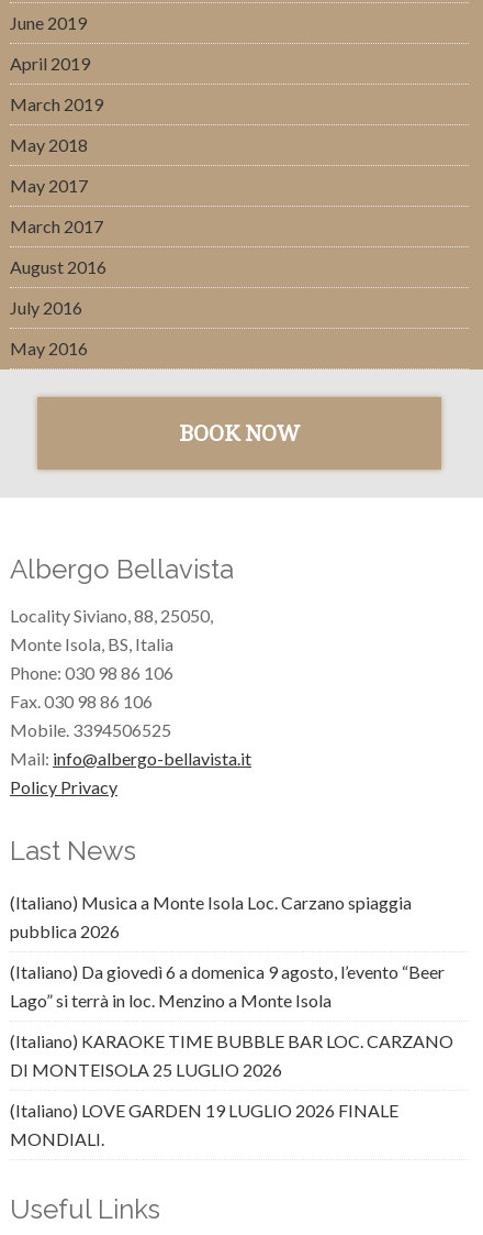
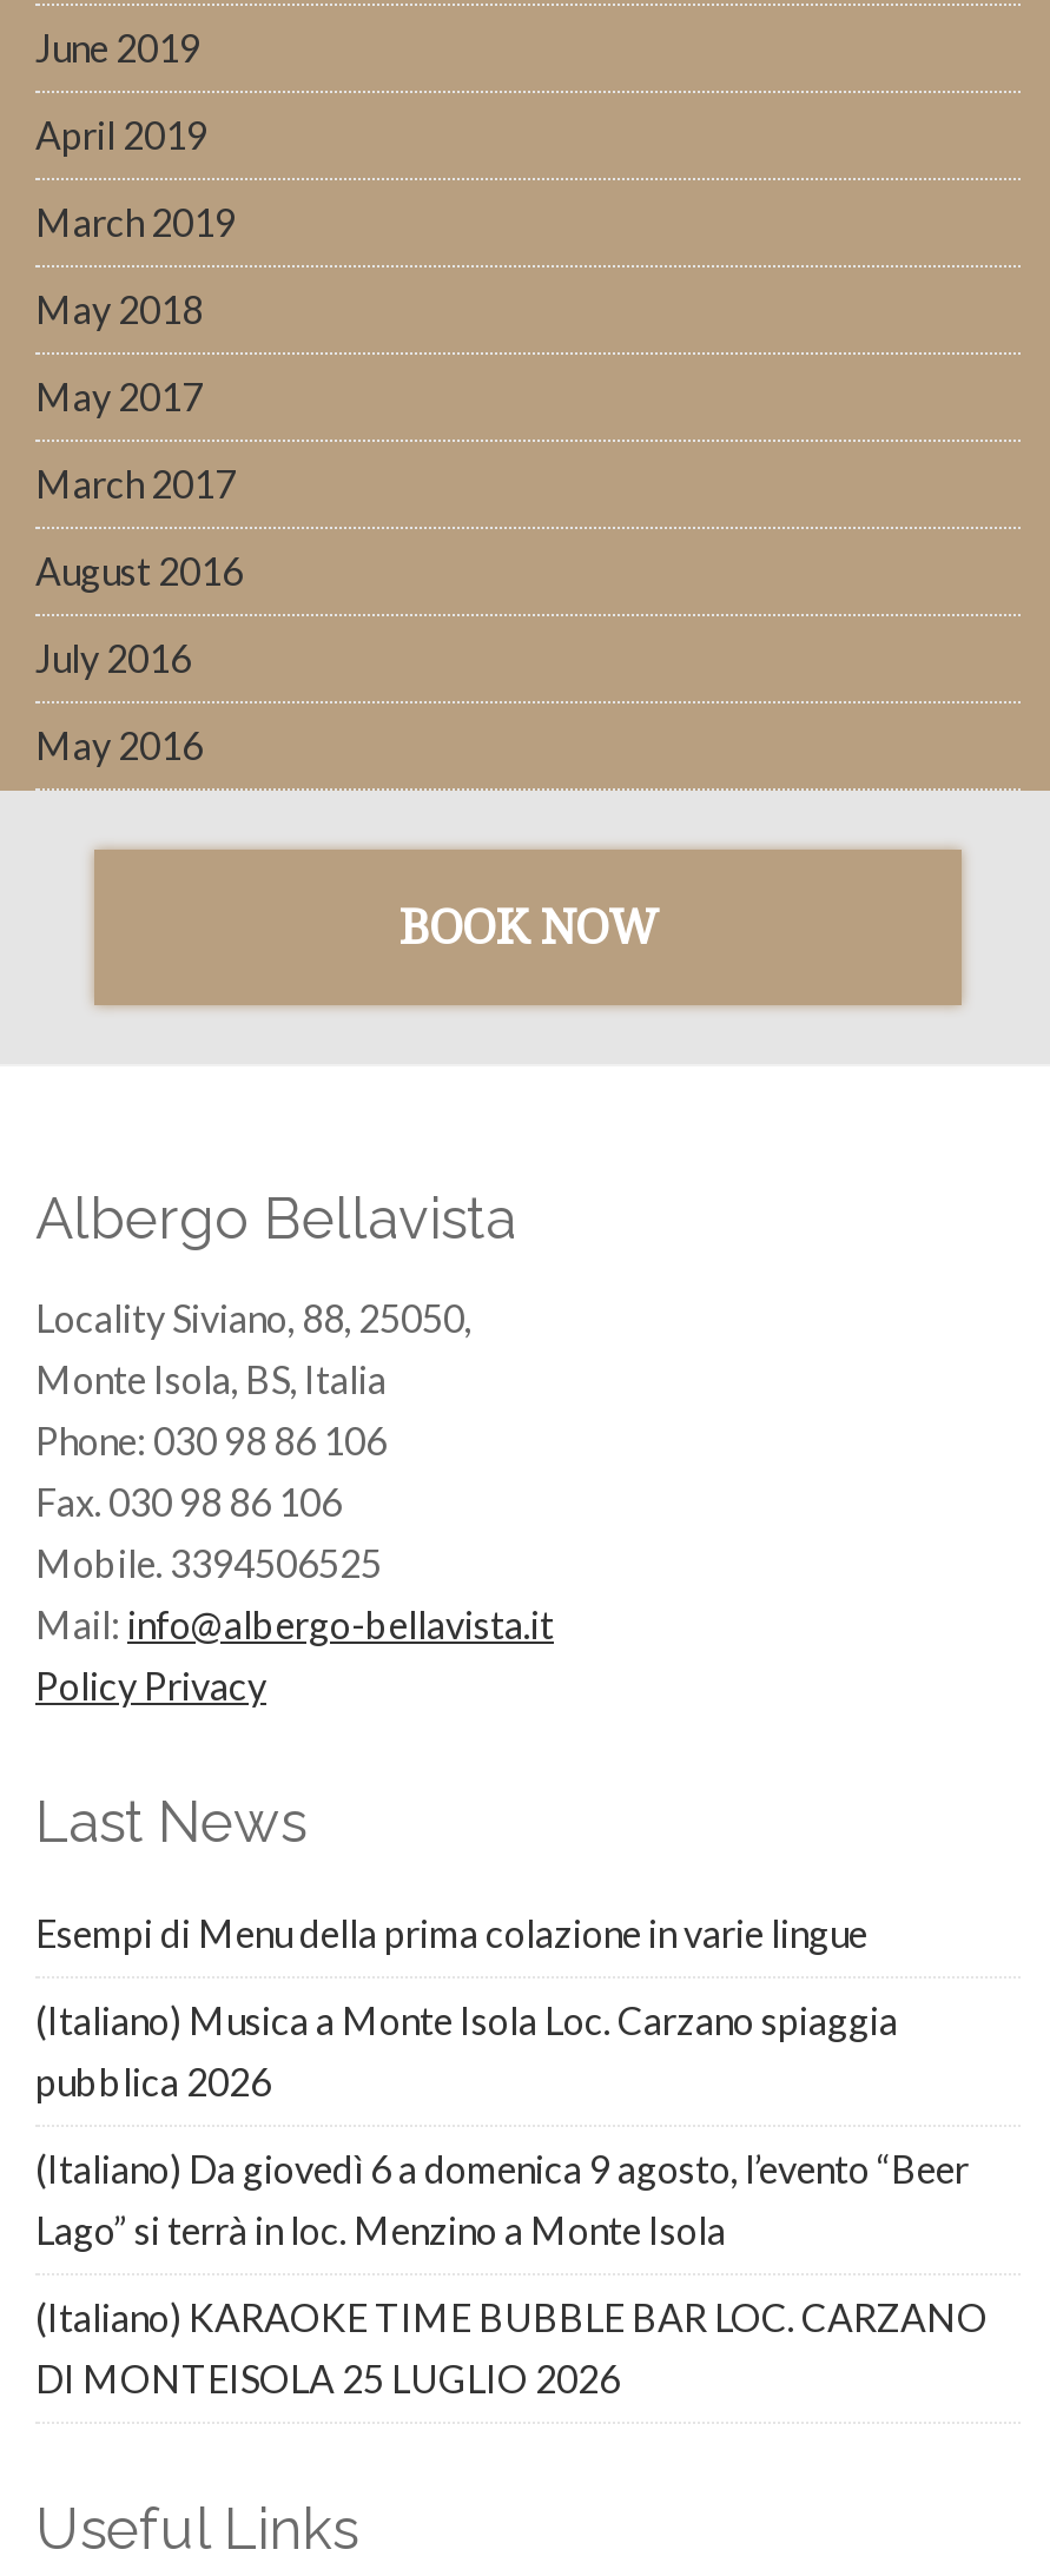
none -> [35,1909,867,1954] Esempi di Menu della prima colazione in varie lingue
moved [10,891,453,1079] -> [35,1996,988,2399]: (Italiano) Musica a Monte Isola Loc. Carzano spiaggia | pubblica 2026 | (Italiano) Da giovedì 6 a domenica 9 agosto, l’evento “Beer | Lago” si terrà in loc. Menzino a Monte Isola | (Italiano) KARAOKE TIME BUBBLE BAR LOC. CARZANO | DI MONTEISOLA 25 LUGLIO 2026
[10,1099,398,1149] (Italiano) LOVE GARDEN 19 LUGLIO 2026 FINALE | MONDIALI. -> none

